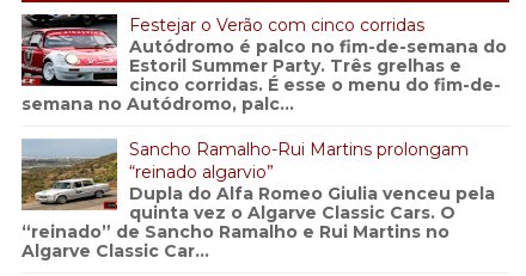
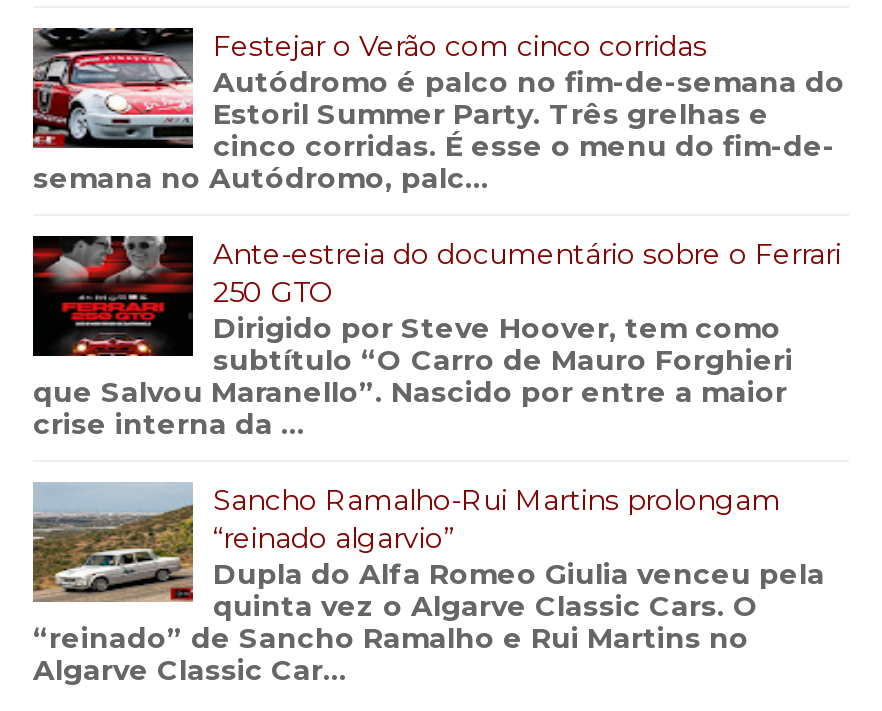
none -> [31,234,841,442] [image] | Ante-estreia do documentário sobre o Ferrari | 250 GTO | Dirigido por Steve Hoover, tem como | subtítulo “O Carro de Mauro Forghieri | que Salvou Maranello”. Nascido por entre a maior | crise interna da ...

